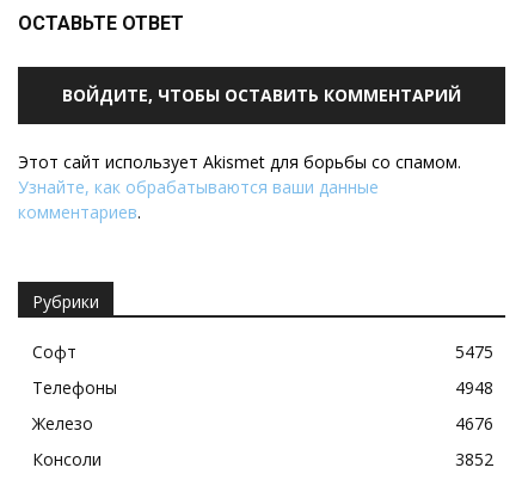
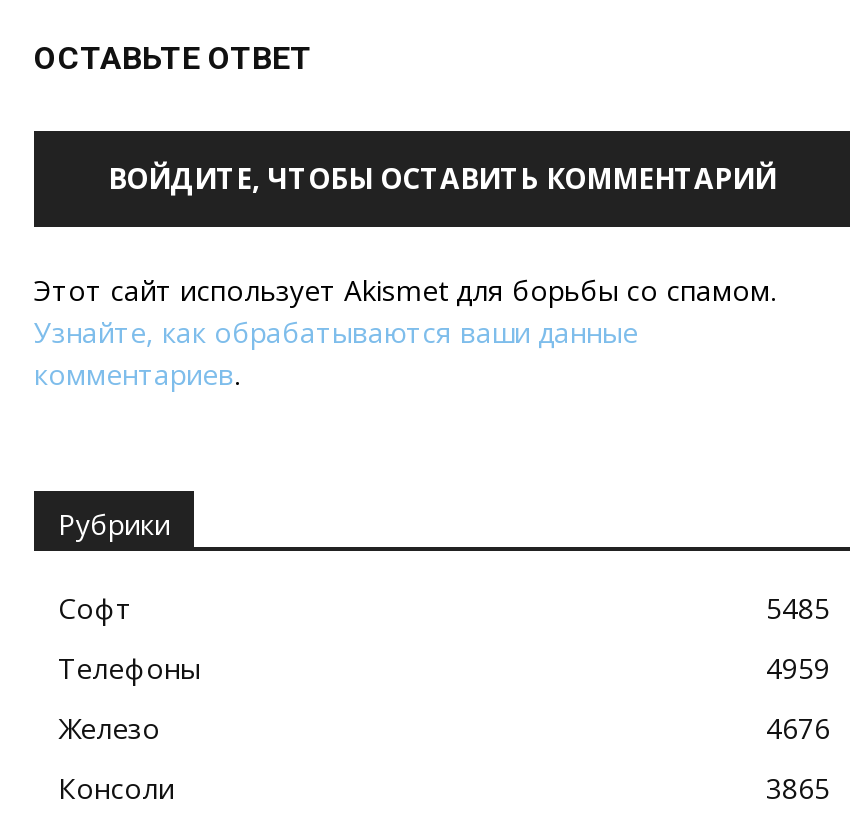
[455,340,493,362] 5475 -> [766,588,830,626] 5485
[455,376,493,398] 4948 -> [766,648,830,686] 4959
[455,447,493,470] 3852 -> [766,768,830,806] 3865

